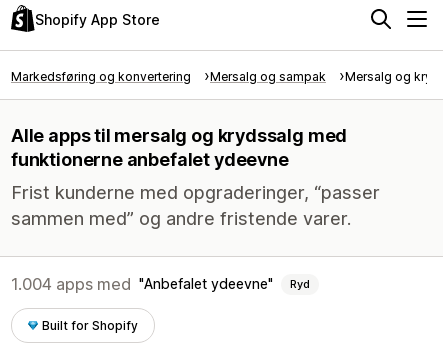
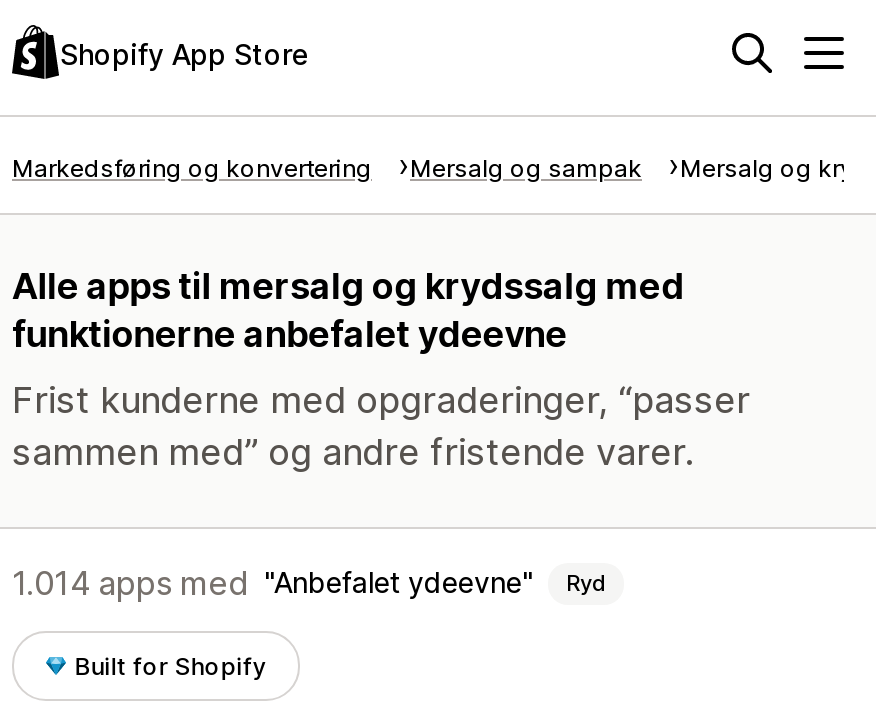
[11,274,310,294] 1.004 apps med Anbefalet ydeevne Ryd -> [12,563,606,603] 1.014 apps med Anbefalet ydeevne Ryd

